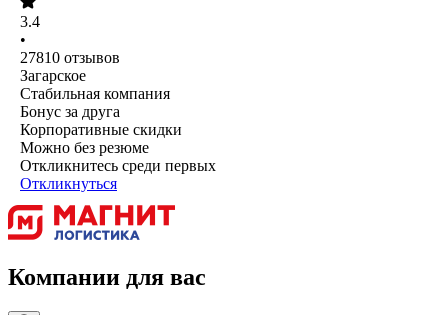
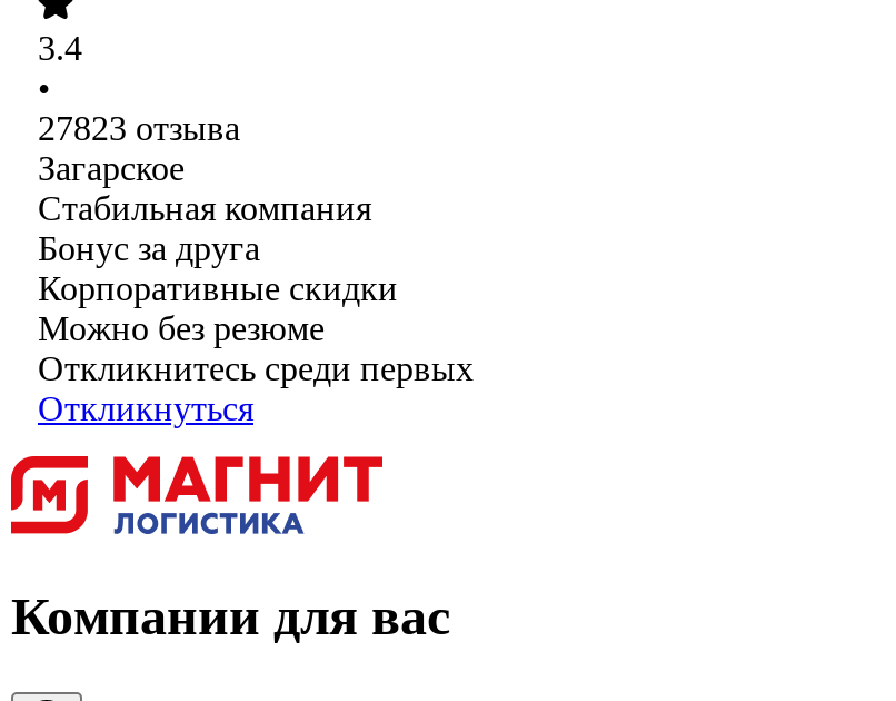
[20,49,120,66] 27810 отзывов -> [38,110,240,148] 27823 отзыва

